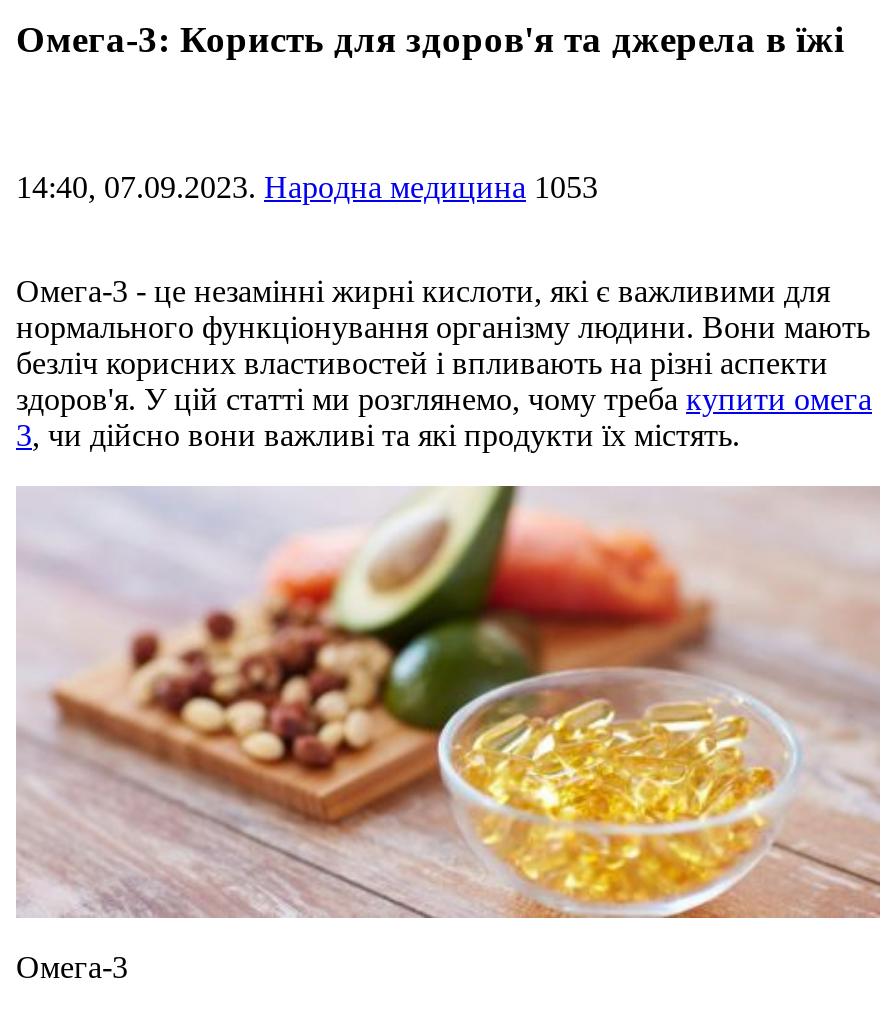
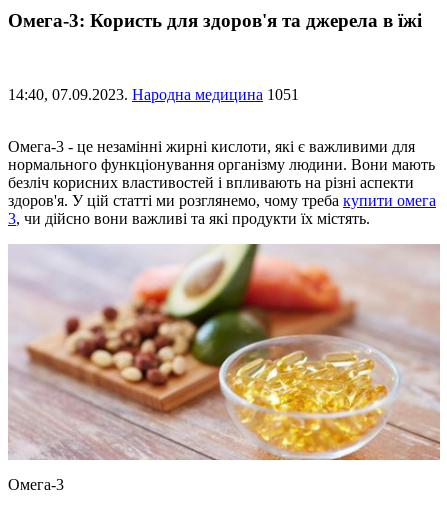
[16,171,598,205] 14:40, 07.09.2023. Народна медицина 1053 -> [8,86,299,103] 14:40, 07.09.2023. Народна медицина 1051

